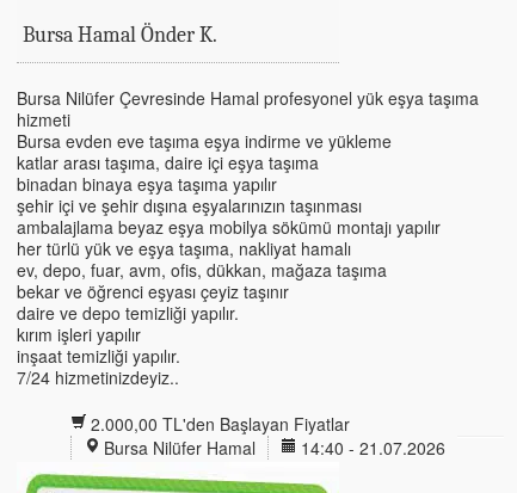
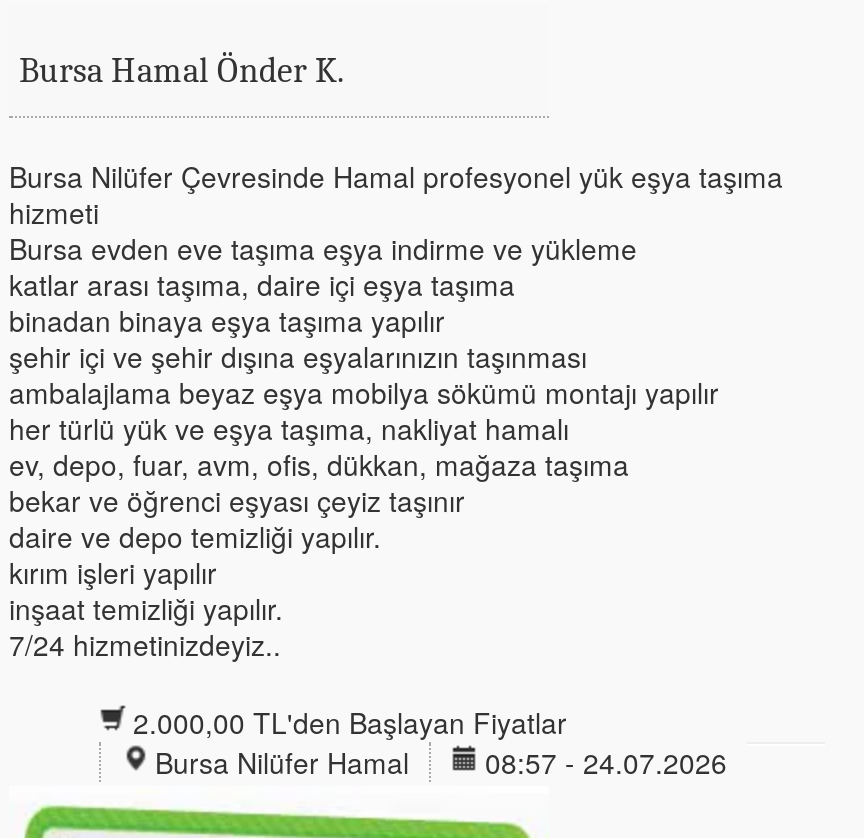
[104,436,445,460] Bursa Nilüfer Hamal 14:40 - 21.07.2026 -> [155,742,727,782] Bursa Nilüfer Hamal 08:57 - 24.07.2026

